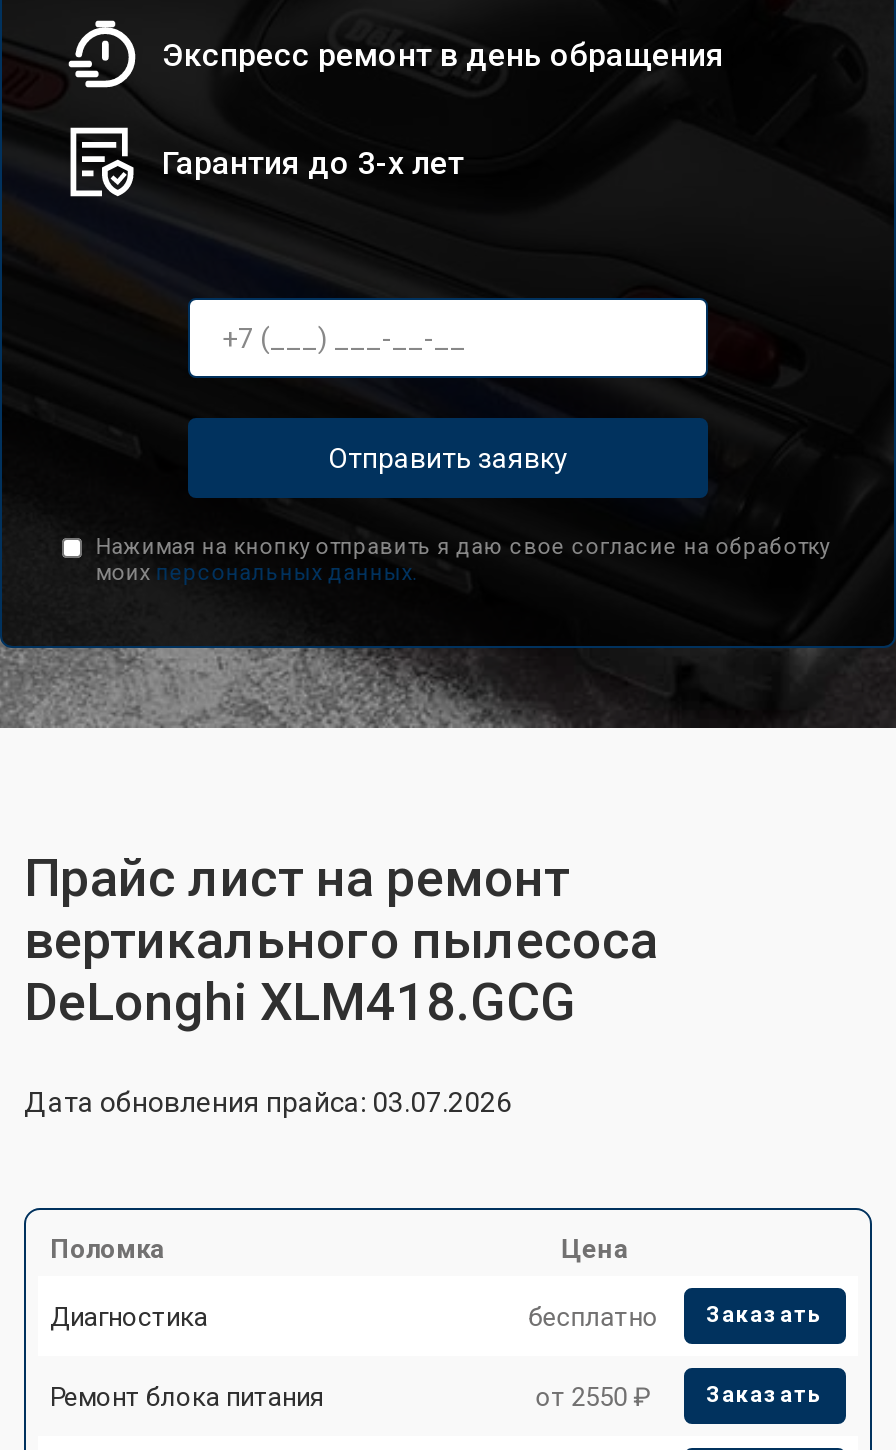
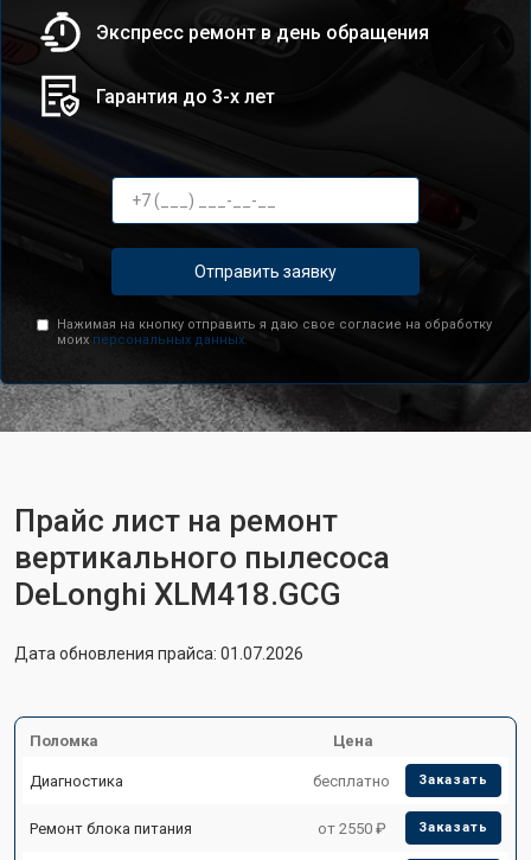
[24,1086,512,1118] Дата обновления прайса: 03.07.2026 -> [14,644,303,663] Дата обновления прайса: 01.07.2026

